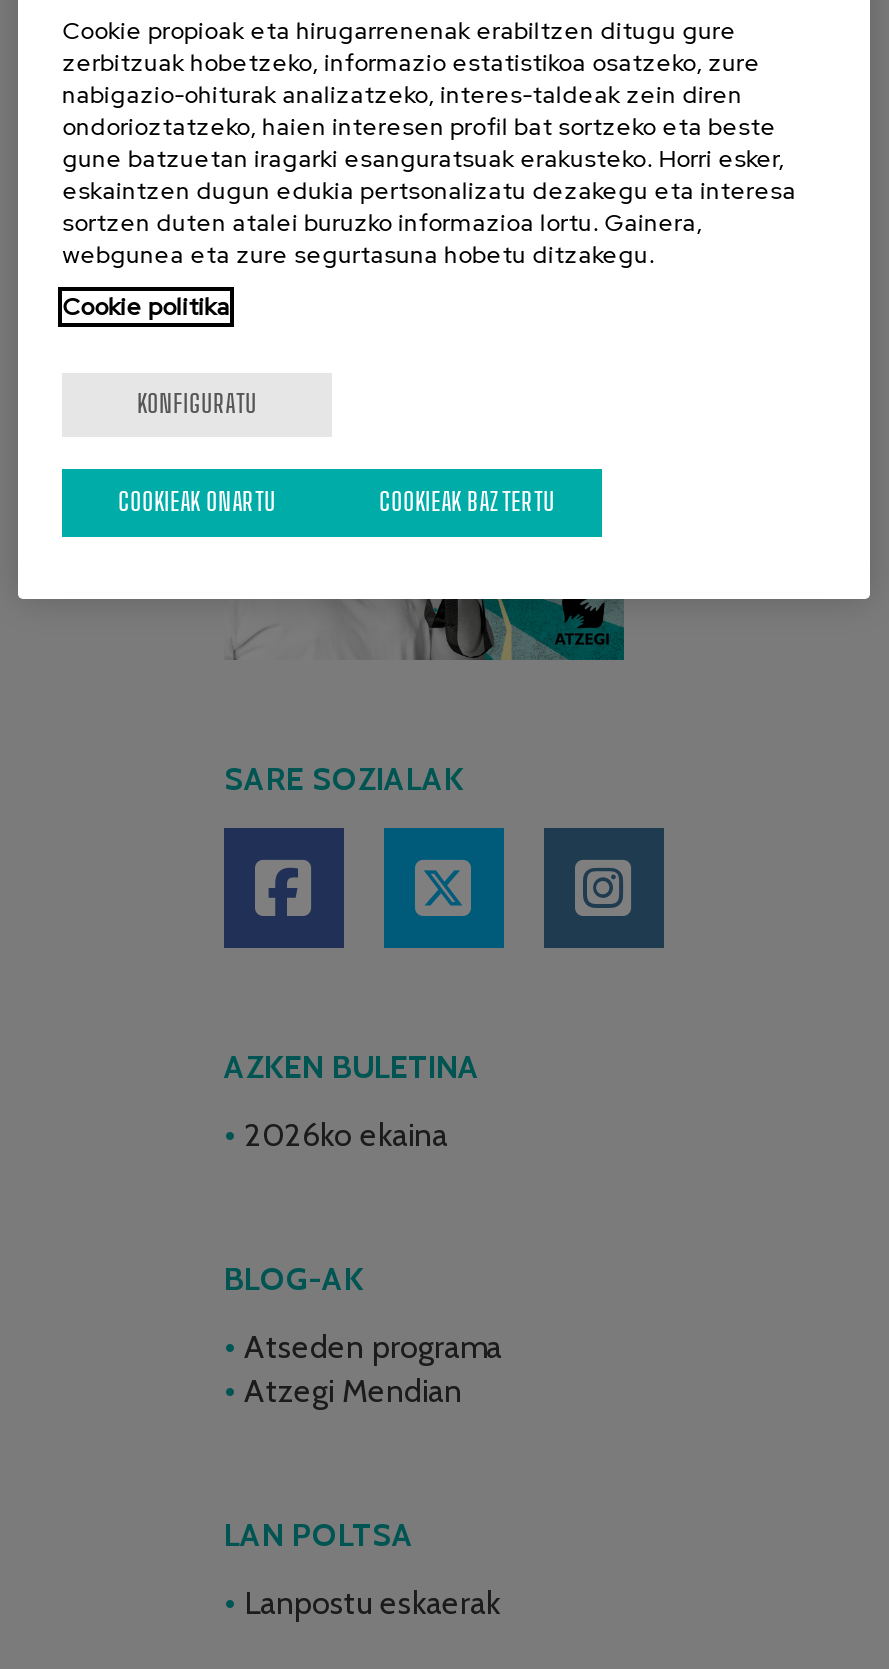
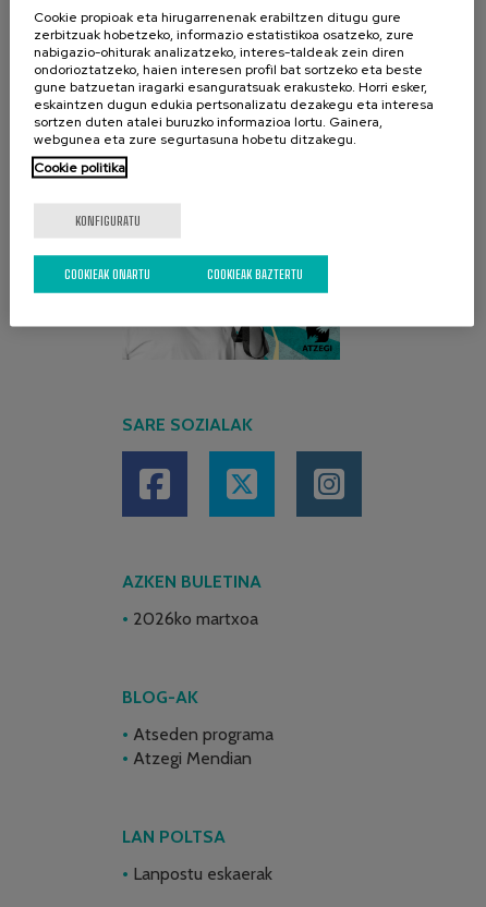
[244,1116,448,1154] 2026ko ekaina -> [133,608,258,629] 2026ko martxoa

